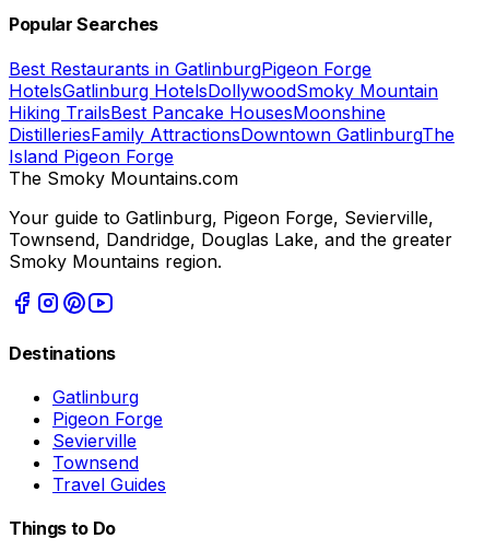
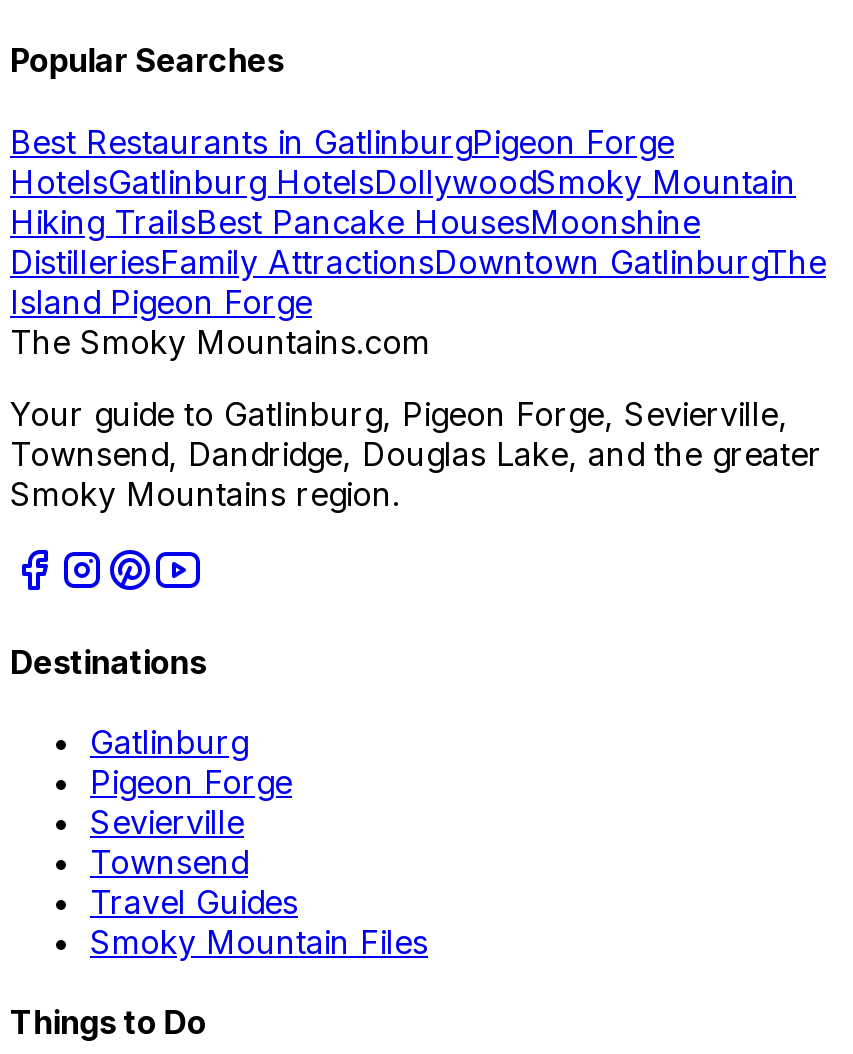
none -> [90,922,428,962] Smoky Mountain Files

